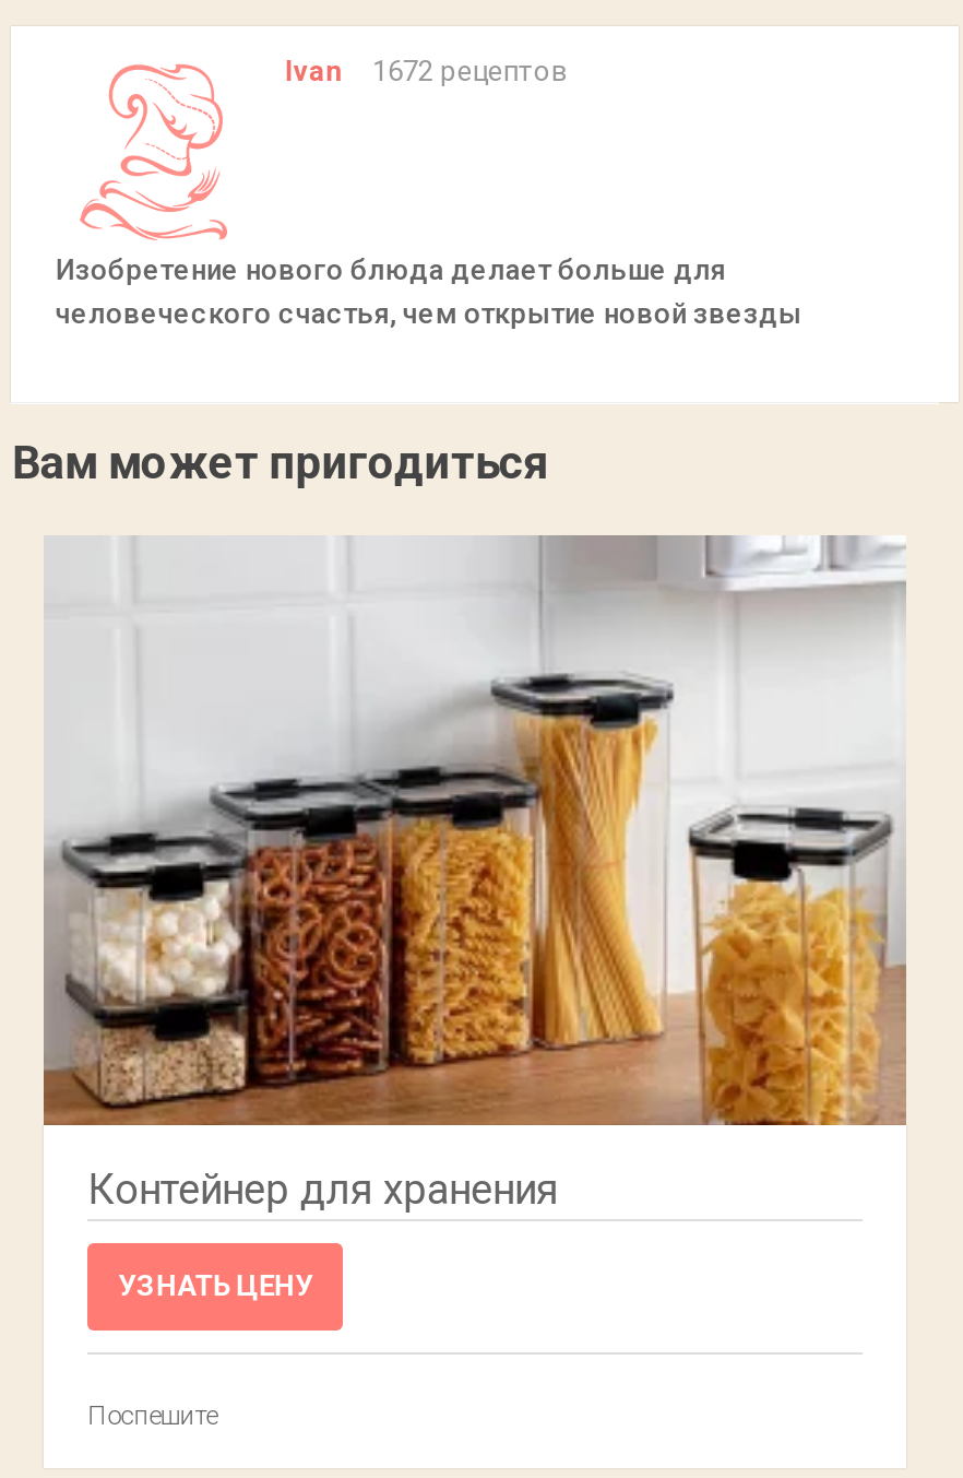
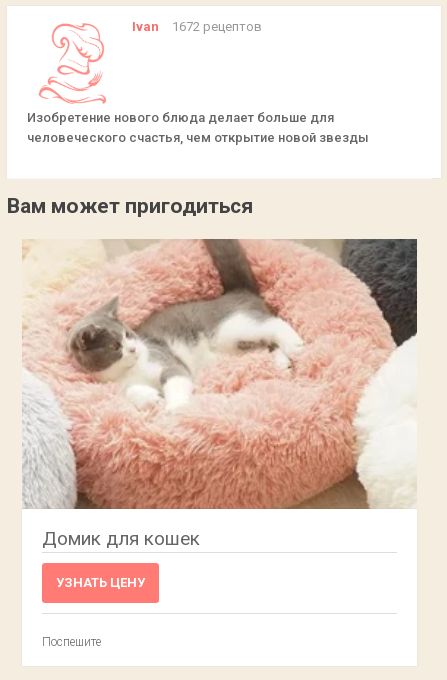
[41,535,908,1214] [image] | Контейнер для хранения -> [22,238,418,550] [image] | Домик для кошек

